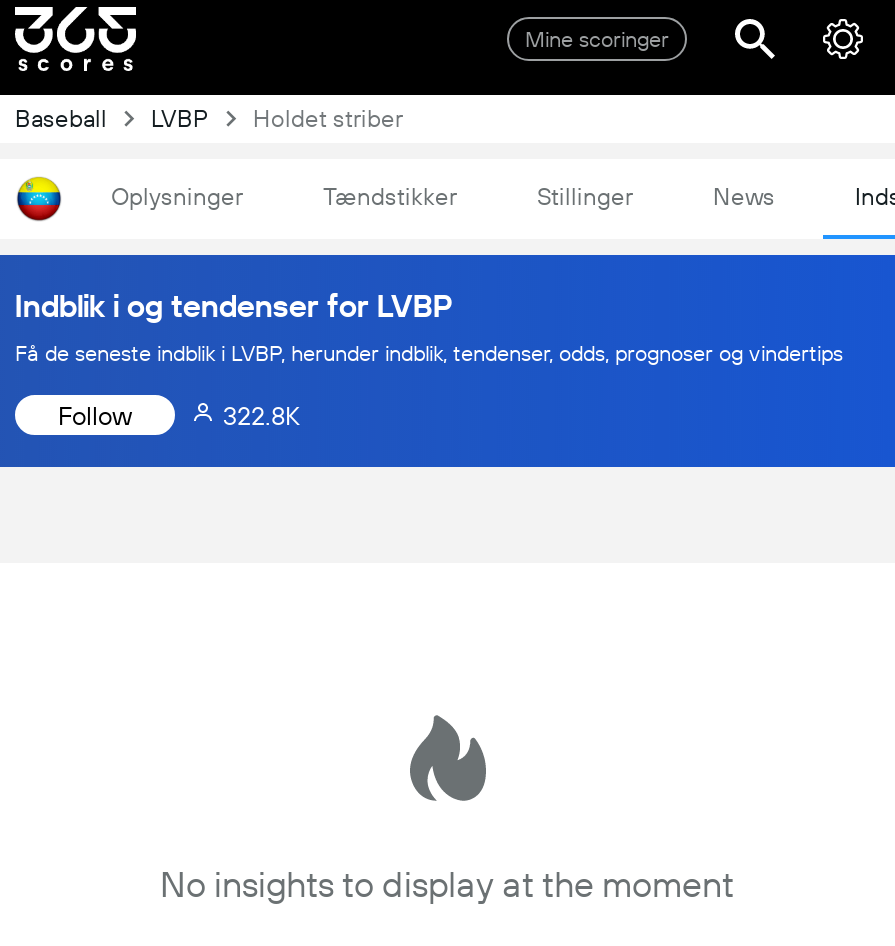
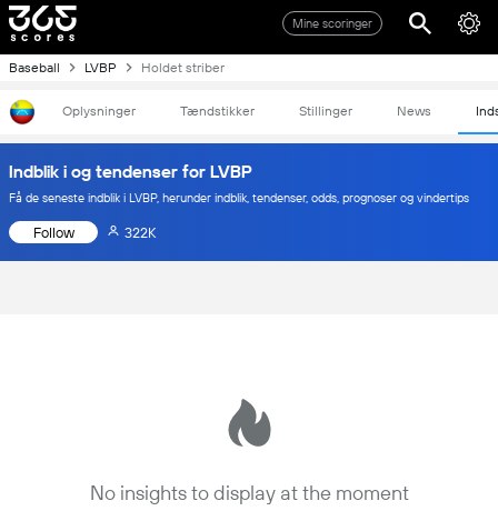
[223,400,299,430] 322.8K -> [124,224,156,241] 322K

